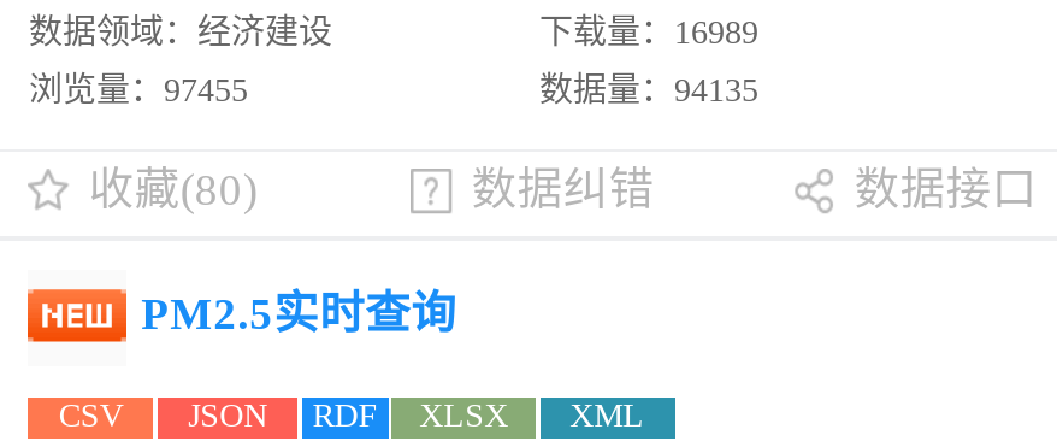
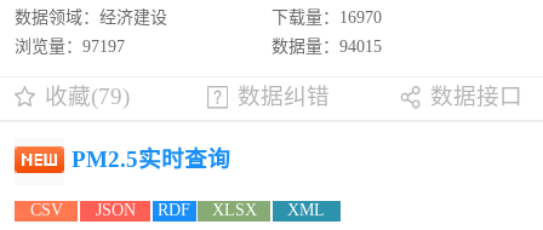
[539,14,758,50] 下载量：16989 -> [272,8,382,26] 下载量：16970
[29,72,248,108] 浏览量：97455 -> [15,37,125,55] 浏览量：97197
[539,72,758,108] 数据量：94135 -> [272,37,382,55] 数据量：94015
[89,165,257,216] 收藏(80) -> [45,84,130,110] 收藏(79)

